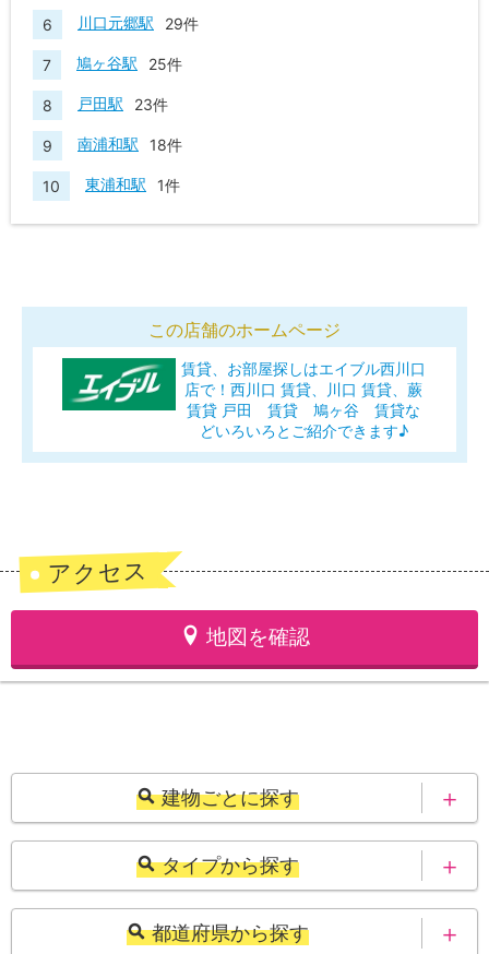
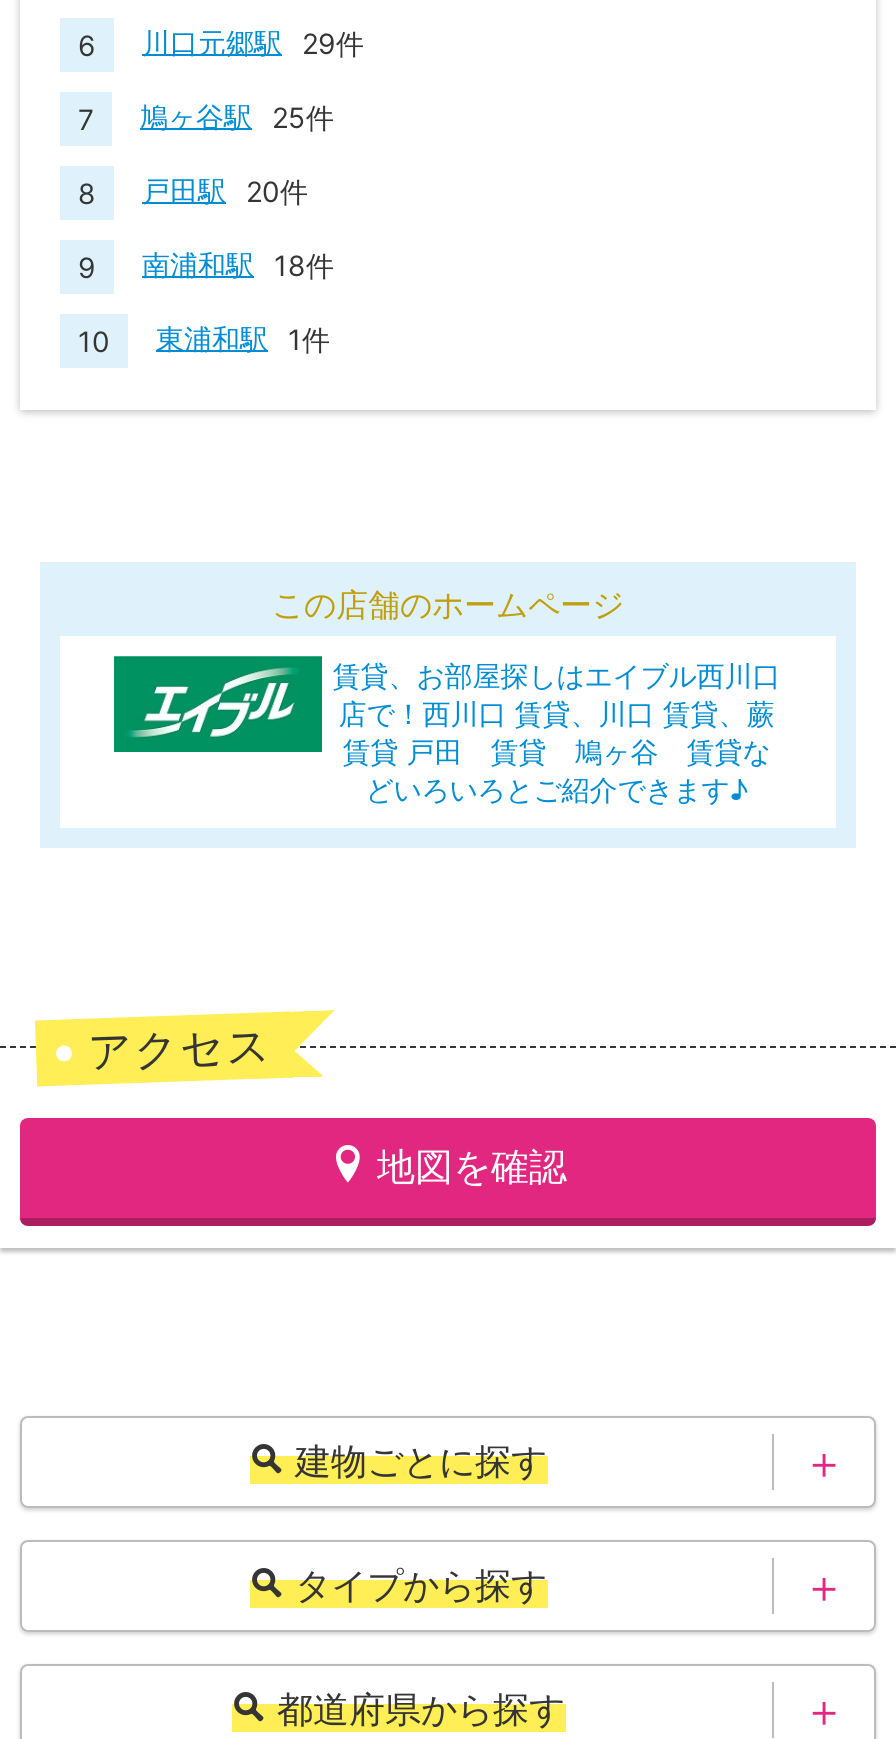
[77,95,168,113] 戸田駅 23件 -> [142,173,308,207] 戸田駅 20件

